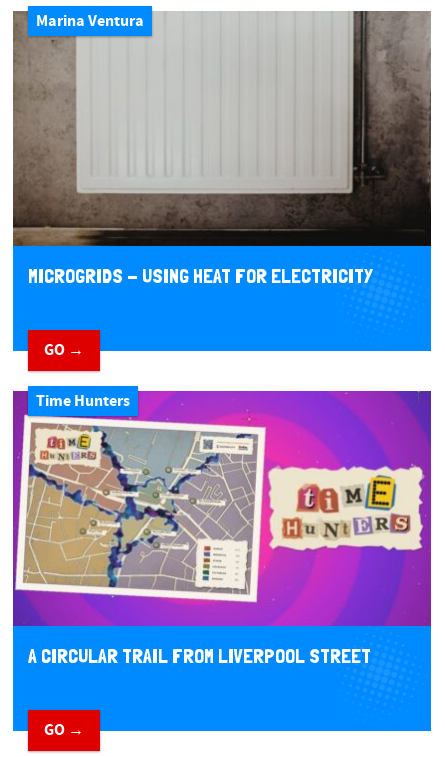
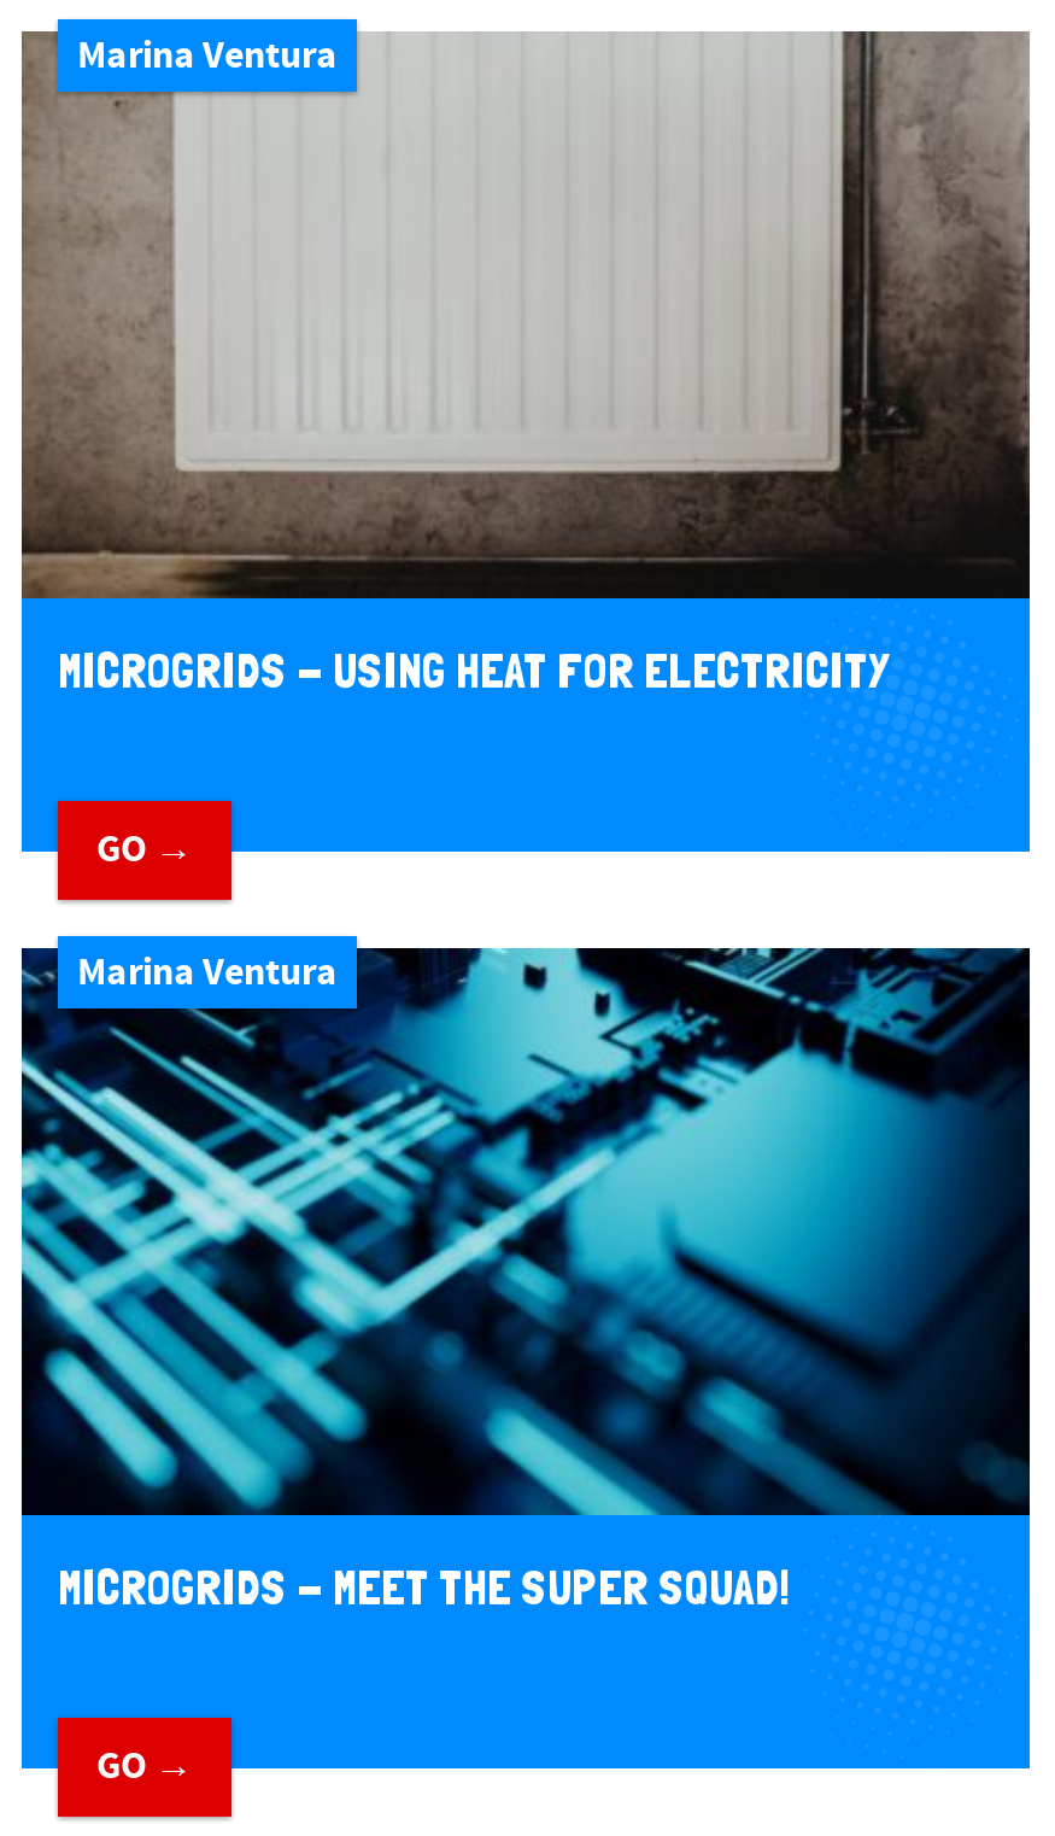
[12,390,432,627] [image] | Time Hunters -> [19,946,1032,1518] [image] | Marina Ventura
[28,644,371,668] A CIRCULAR TRAIL FROM LIVERPOOL STREET -> [58,1558,789,1615] MICROGRIDS - MEET THE SUPER SQUAD!

